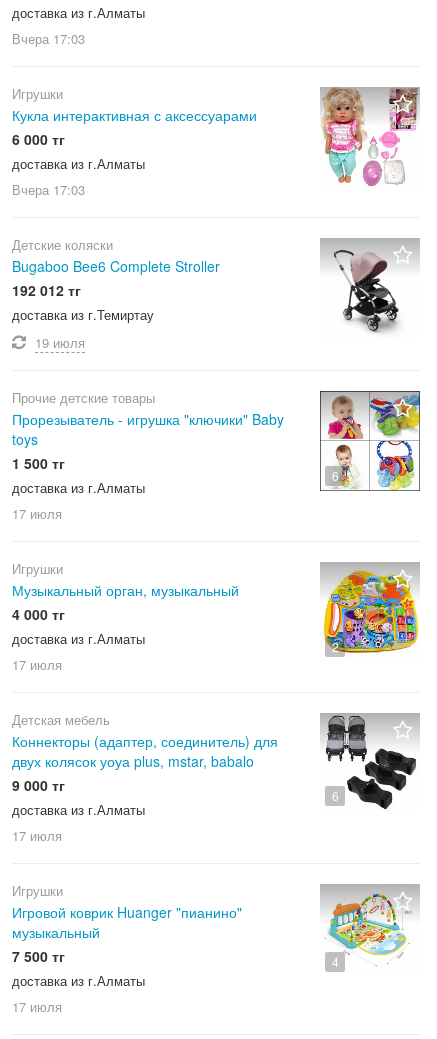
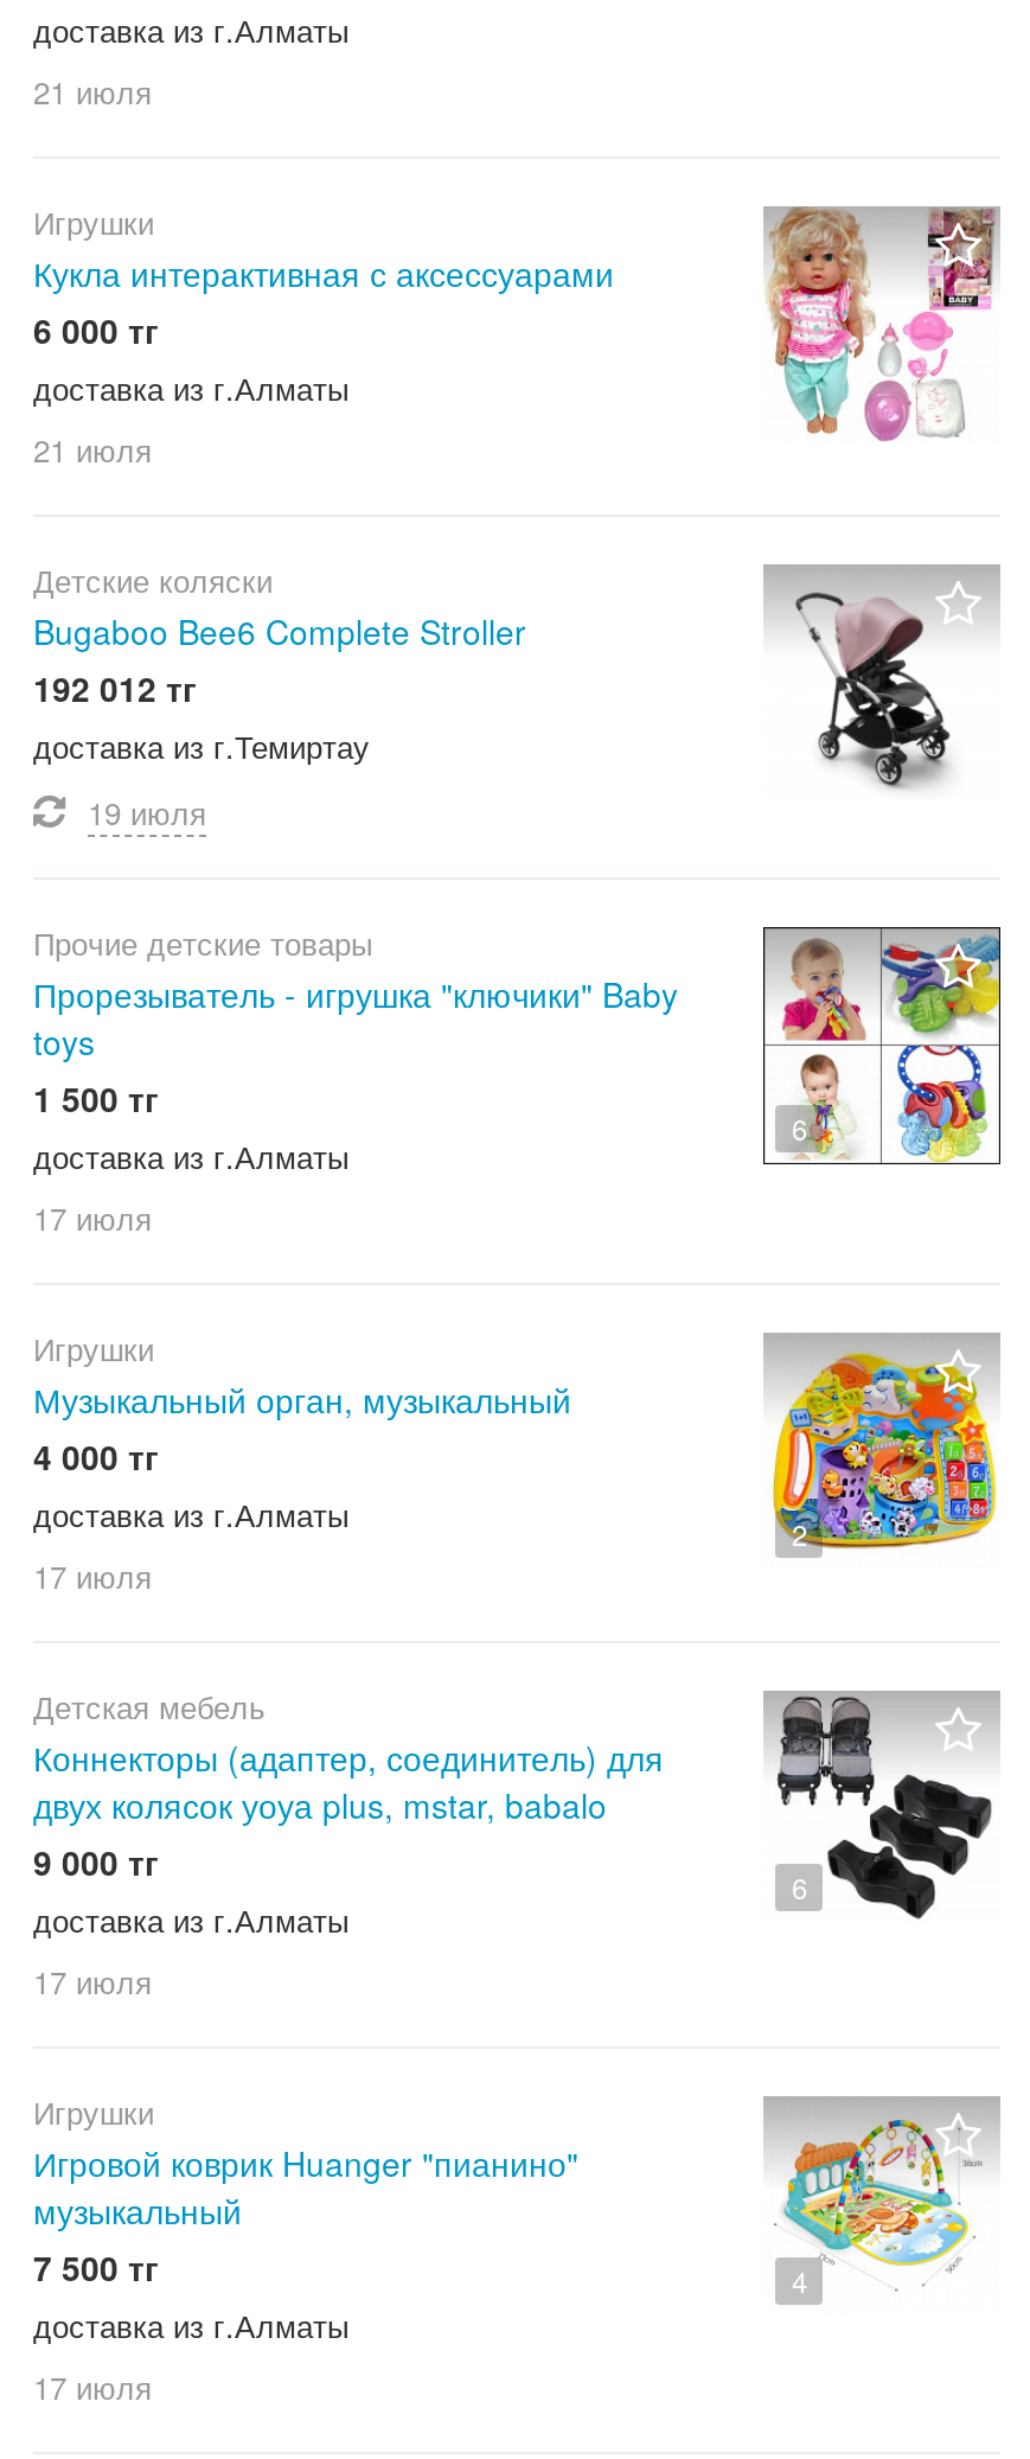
[12,29,85,48] Вчера 17:03 -> [33,69,152,114] 21 июля
[12,180,85,199] Вчера 17:03 -> [33,427,152,472] 21 июля

